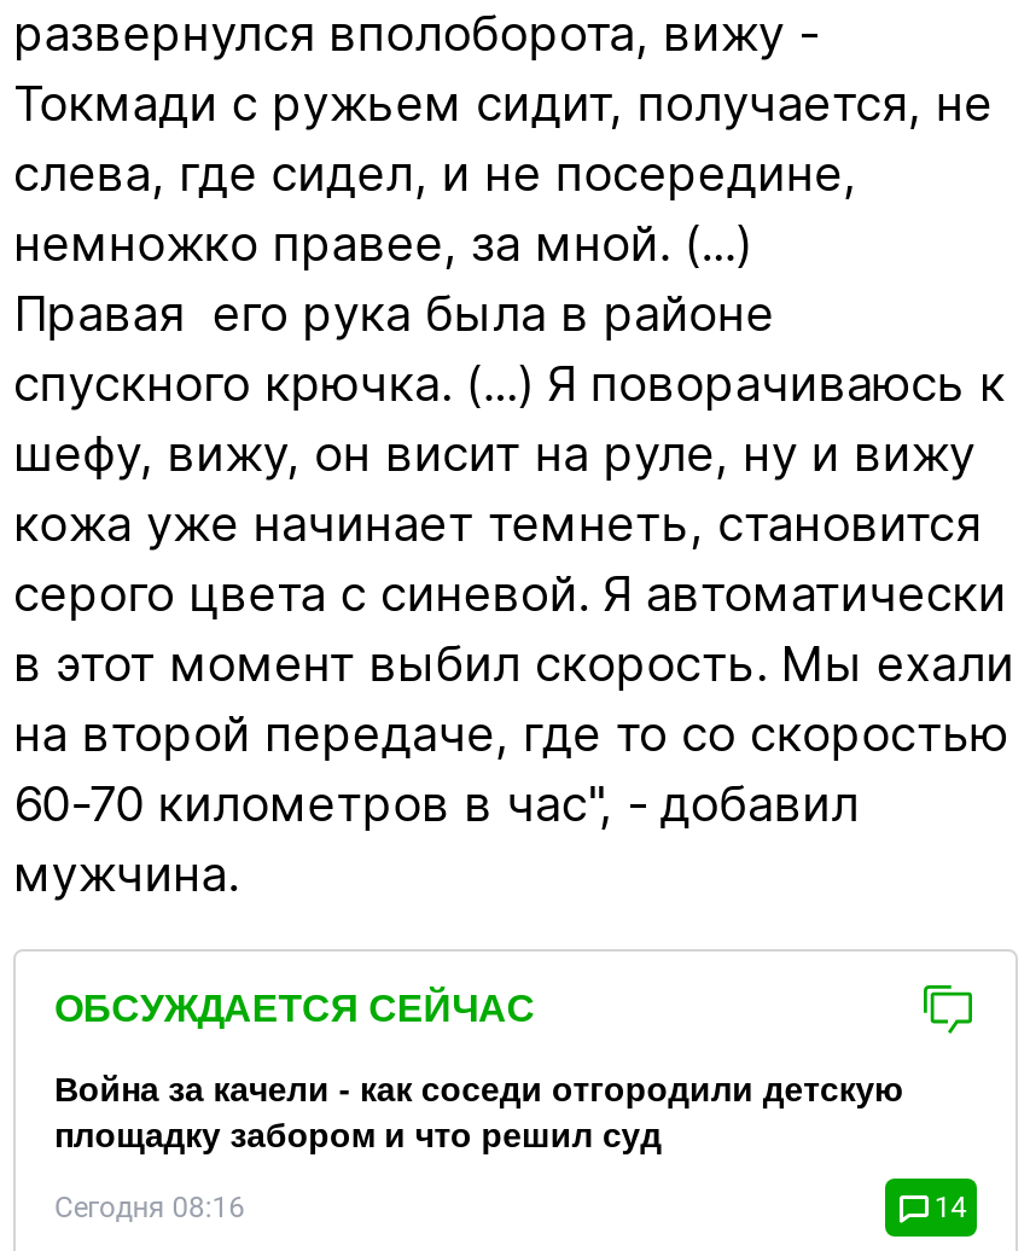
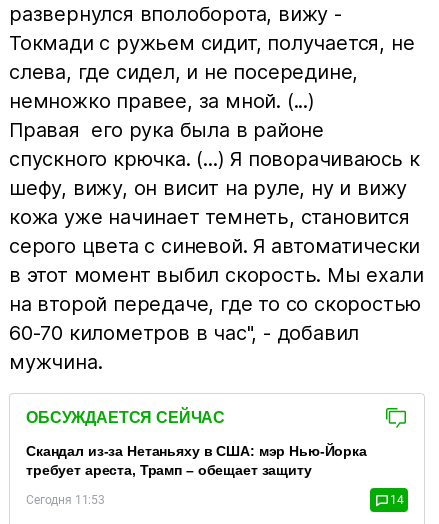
[54,1070,903,1155] Война за качели - как соседи отгородили детскую | площадку забором и что решил суд -> [26,443,367,478] Скандал из-за Нетаньяху в США: мэр Нью-Йорка | требует ареста, Трамп – обещает защиту
[54,1191,245,1225] Сегодня 08:16 -> [26,493,105,507] Сегодня 11:53

